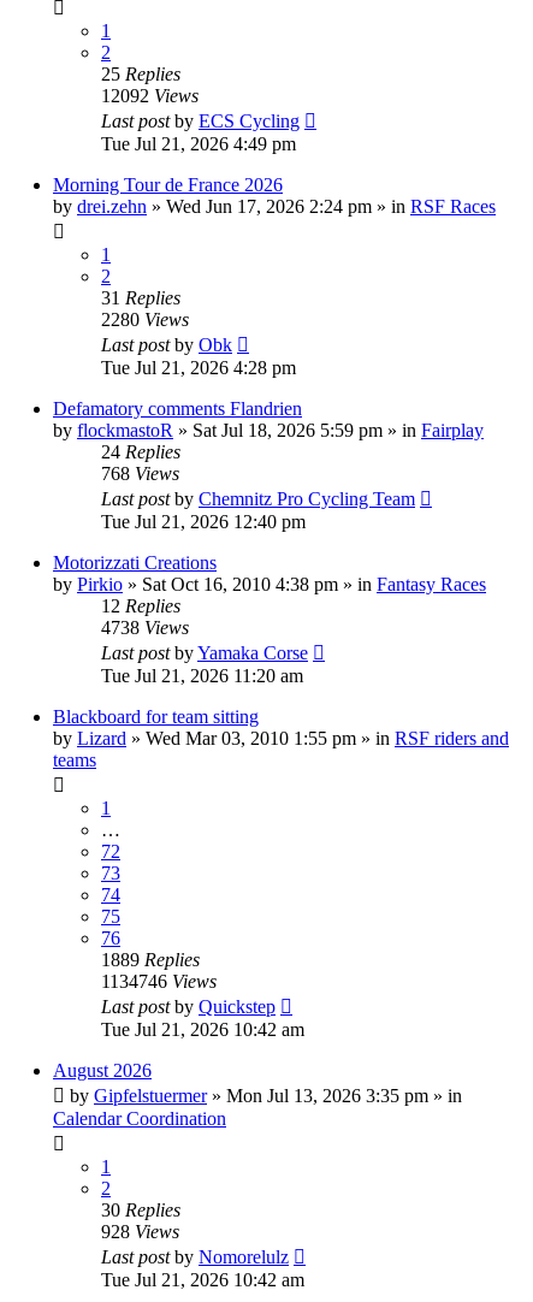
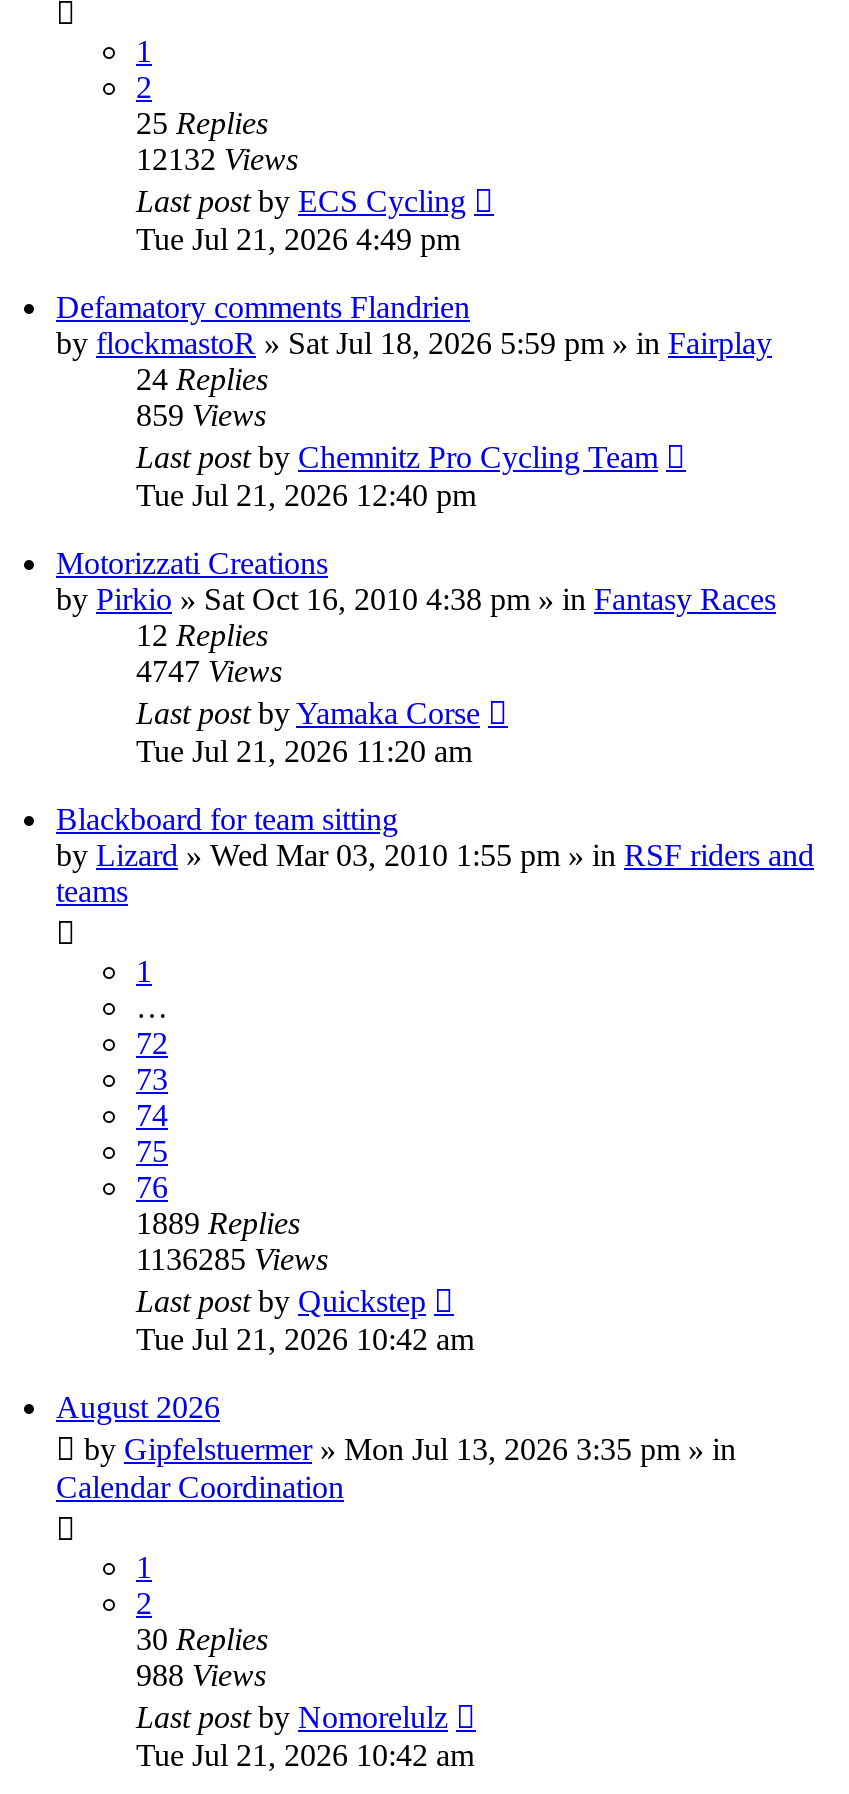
[101,85,199,106] 12092 Views -> [136,142,298,176] 12132 Views
[53,174,496,378] Morning Tour de France 2026 | by drei.zehn» Wed Jun 17, 2026 2:24 pm » in RSF Races | 1 | 2 | 31 Replies | 2280 Views | Last post by Obk | Tue Jul 21, 2026 4:28 pm -> none
[101,463,179,484] 768 Views -> [136,398,266,432] 859 Views
[101,617,189,638] 4738 Views -> [136,654,282,688] 4747 Views
[101,971,217,991] 1134746 Views -> [136,1242,328,1276] 1136285 Views
[101,1221,179,1242] 928 Views -> [136,1658,266,1692] 988 Views

